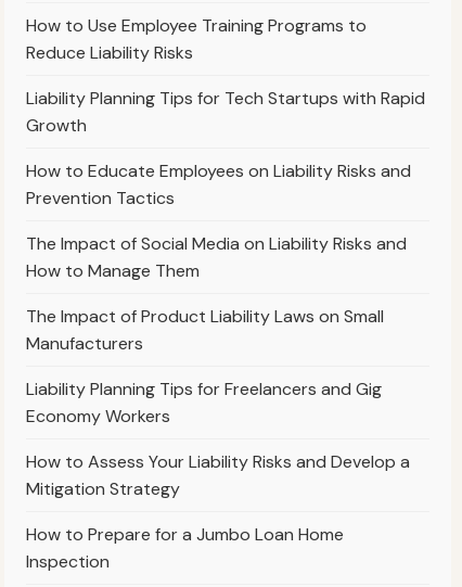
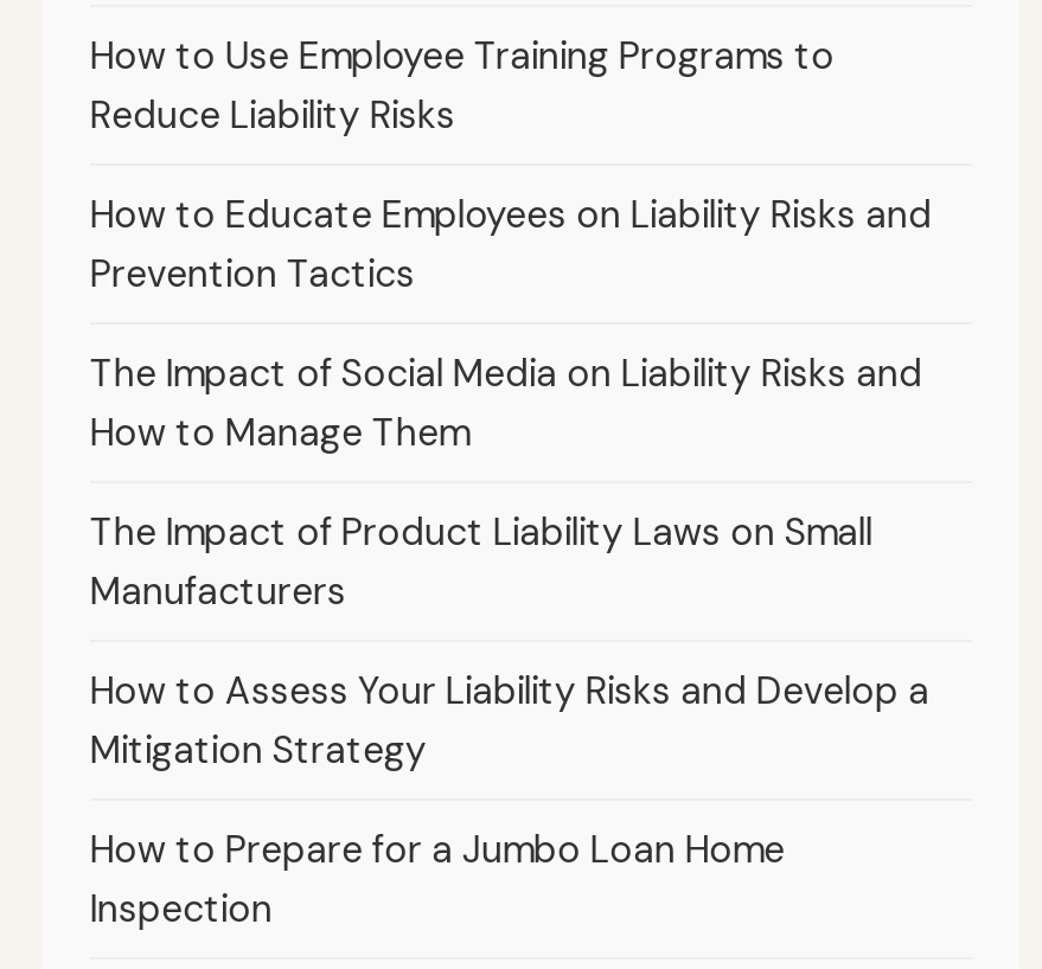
[26,87,425,137] Liability Planning Tips for Tech Startups with Rapid | Growth -> none
[26,377,382,427] Liability Planning Tips for Freelancers and Gig | Economy Workers -> none

